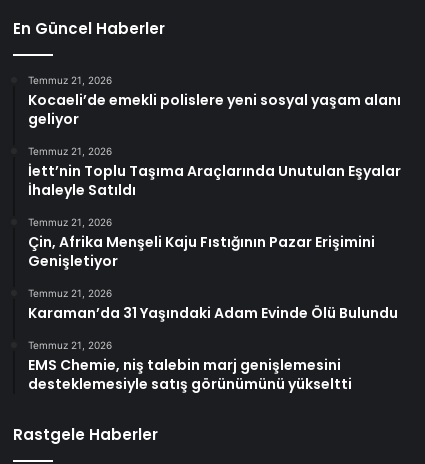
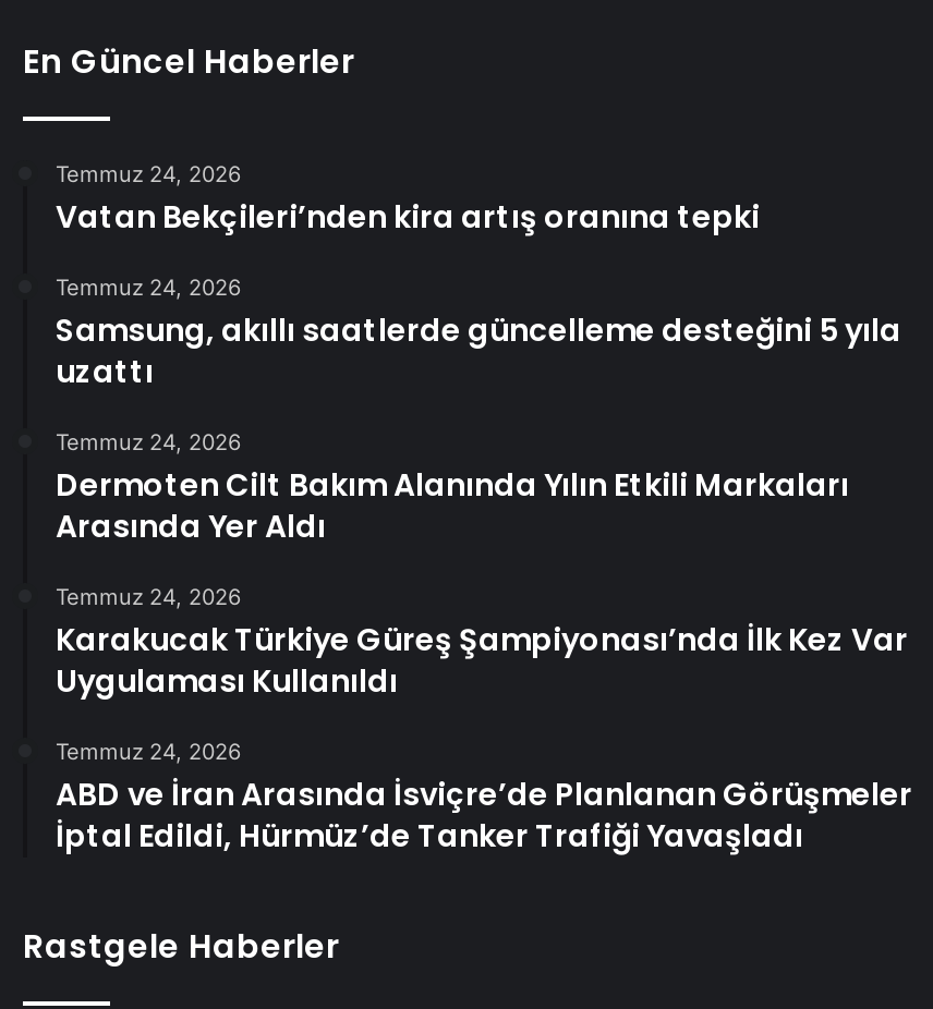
[28,74,401,129] Temmuz 21, 2026 | Kocaeli’de emekli polislere yeni sosyal yaşam alanı | geliyor -> [56,160,760,239] Temmuz 24, 2026 | Vatan Bekçileri’nden kira artış oranına tepki
[28,145,401,200] Temmuz 21, 2026 | İett’nin Toplu Taşıma Araçlarında Unutulan Eşyalar | İhaleyle Satıldı -> [56,274,901,394] Temmuz 24, 2026 | Samsung, akıllı saatlerde güncelleme desteğini 5 yıla | uzattı
[28,216,375,271] Temmuz 21, 2026 | Çin, Afrika Menşeli Kaju Fıstığının Pazar Erişimini | Genişletiyor -> [56,428,849,548] Temmuz 24, 2026 | Dermoten Cilt Bakım Alanında Yılın Etkili Markaları | Arasında Yer Aldı
[28,287,398,323] Temmuz 21, 2026 | Karaman’da 31 Yaşındaki Adam Evinde Ölü Bulundu -> [56,583,908,703] Temmuz 24, 2026 | Karakucak Türkiye Güreş Şampiyonası’nda İlk Kez Var | Uygulaması Kullanıldı
[28,339,352,394] Temmuz 21, 2026 | EMS Chemie, niş talebin marj genişlemesini | desteklemesiyle satış görünümünü yükseltti -> [56,738,912,858] Temmuz 24, 2026 | ABD ve İran Arasında İsviçre’de Planlanan Görüşmeler | İptal Edildi, Hürmüz’de Tanker Trafiği Yavaşladı

